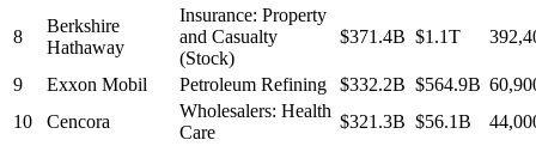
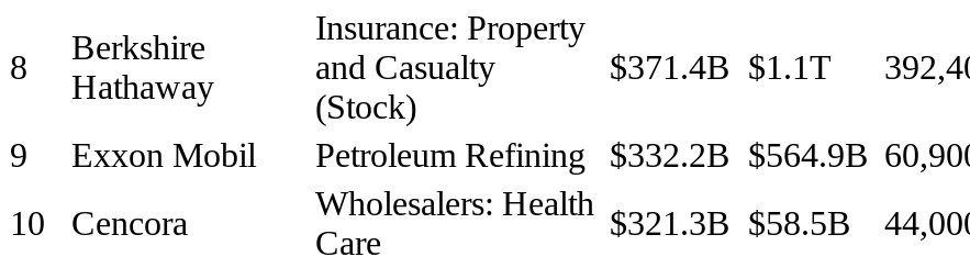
[340,111,471,131] $321.3B $56.1B -> [610,204,851,241] $321.3B $58.5B

